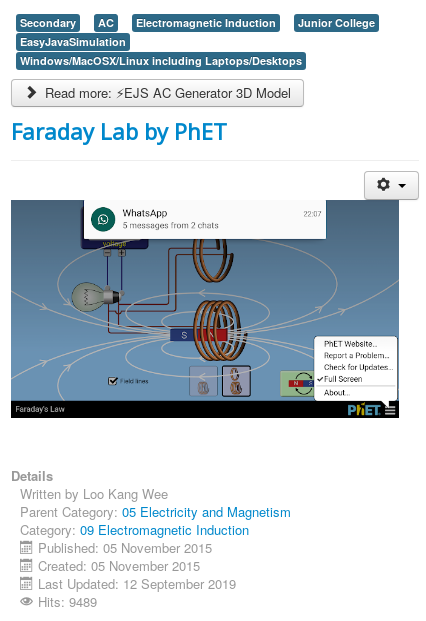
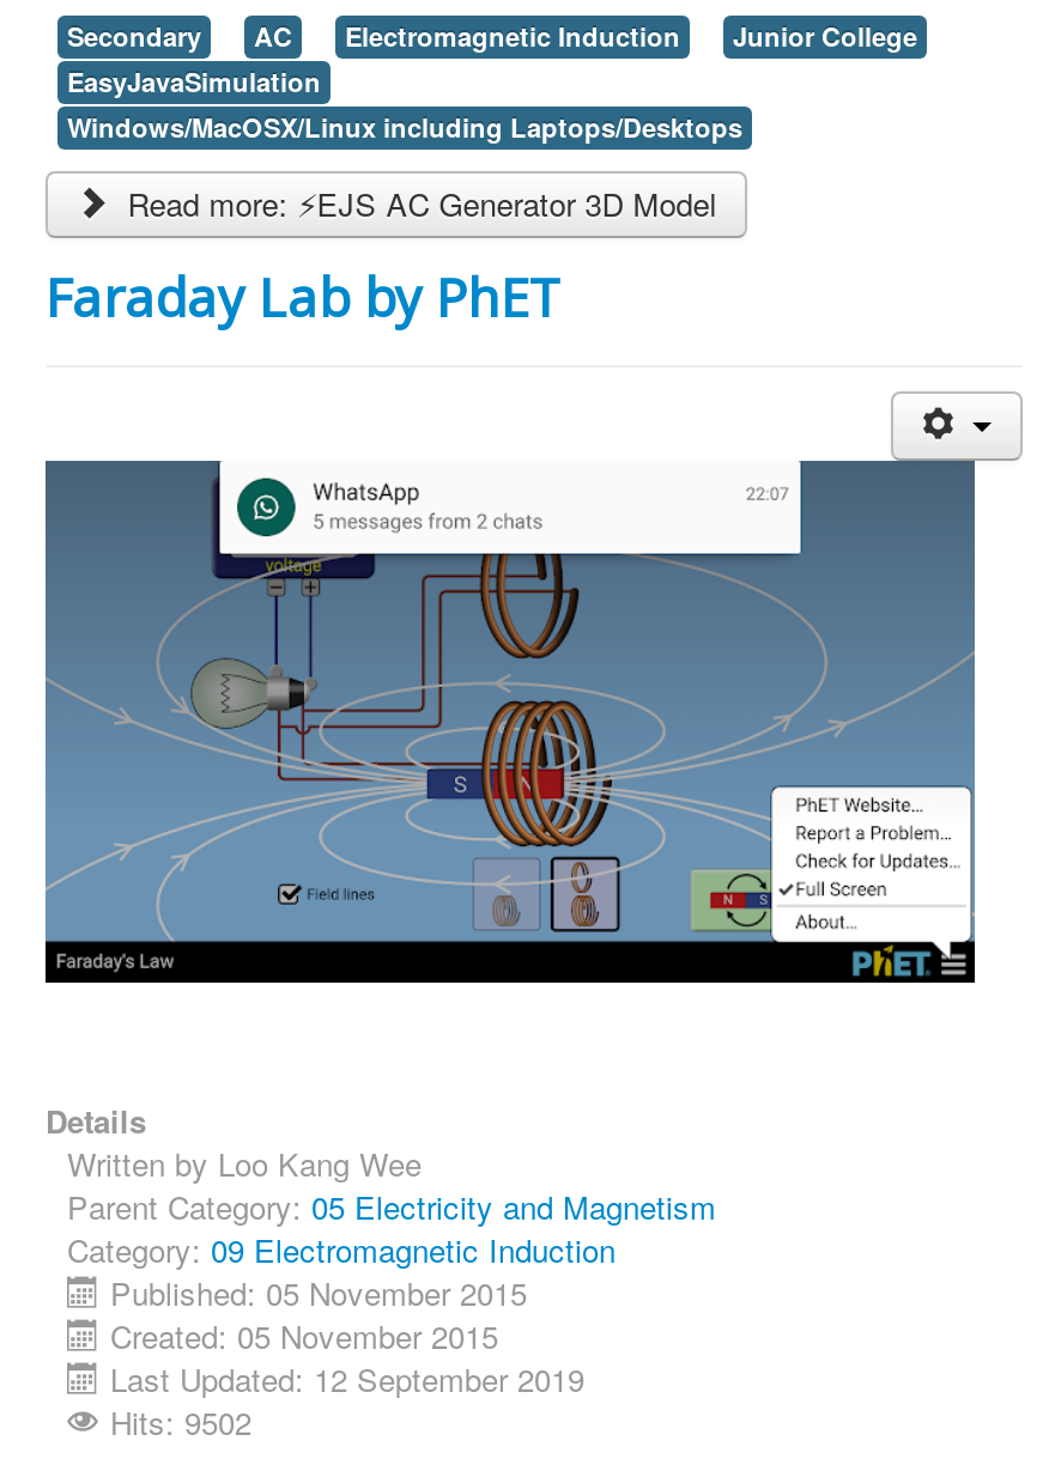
[38,592,97,611] Hits: 9489 -> [110,1400,251,1446] Hits: 9502

